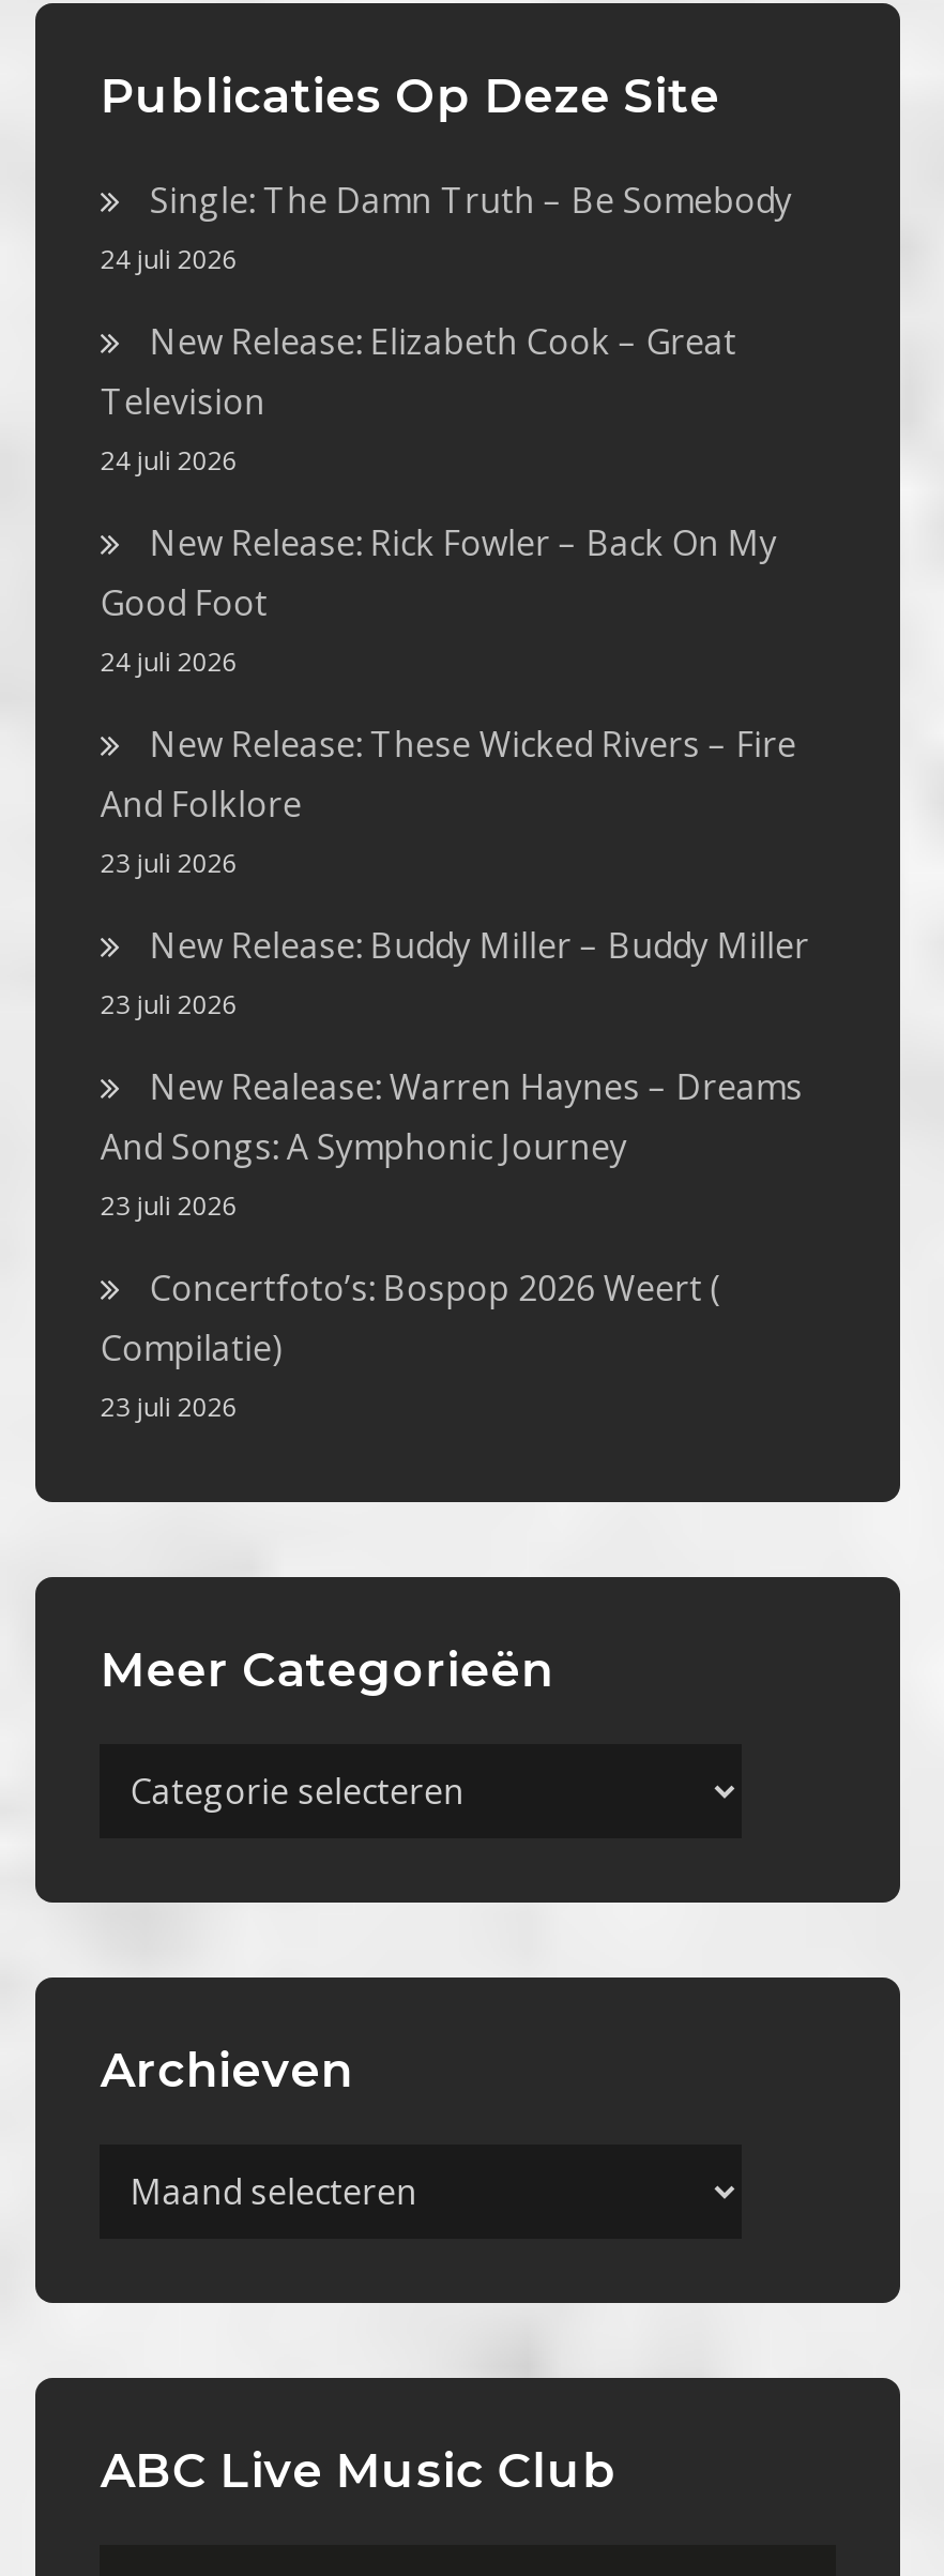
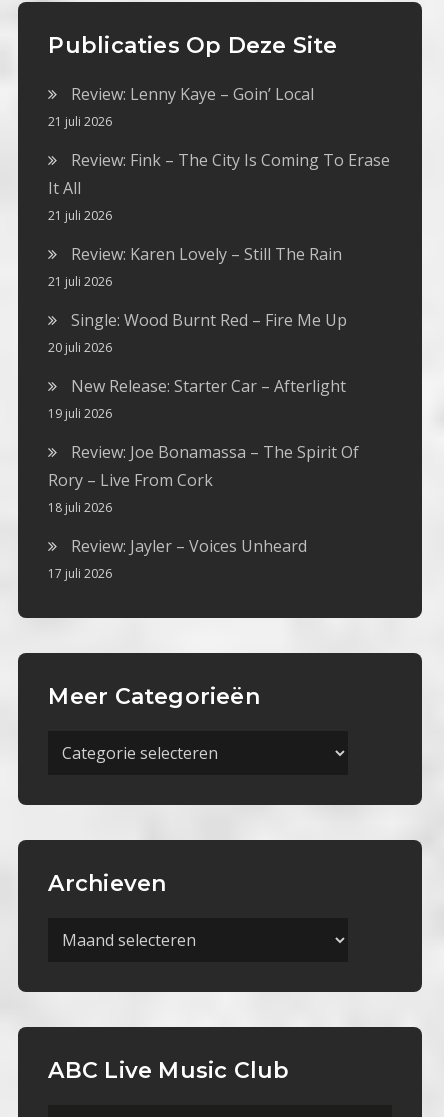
[100,178,792,278] Single: The Damn Truth – Be Somebody | 24 juli 2026 -> [48,83,314,130] Review: Lenny Kaye – Goin’ Local | 21 juli 2026
[100,319,736,479] New Release: Elizabeth Cook – Great | Television | 24 juli 2026 -> [48,149,390,224] Review: Fink – The City Is Coming To Erase | It All | 21 juli 2026
[100,520,777,681] New Release: Rick Fowler – Back On My | Good Foot | 24 juli 2026 -> [48,243,342,290] Review: Karen Lovely – Still The Rain | 21 juli 2026
[100,721,796,882] New Release: These Wicked Rivers – Fire | And Folklore | 23 juli 2026 -> [48,309,347,356] Single: Wood Burnt Red – Fire Me Up | 20 juli 2026
[100,923,809,1023] New Release: Buddy Miller – Buddy Miller | 23 juli 2026 -> [48,375,346,422] New Release: Starter Car – Afterlight | 19 juli 2026
[100,1064,803,1225] New Realease: Warren Haynes – Dreams | And Songs: A Symphonic Journey | 23 juli 2026 -> [48,441,359,516] Review: Joe Bonamassa – The Spirit Of | Rory – Live From Cork | 18 juli 2026
[100,1265,721,1426] Concertfoto’s: Bospop 2026 Weert ( | Compilatie) | 23 juli 2026 -> [48,535,307,582] Review: Jayler – Voices Unheard | 17 juli 2026

